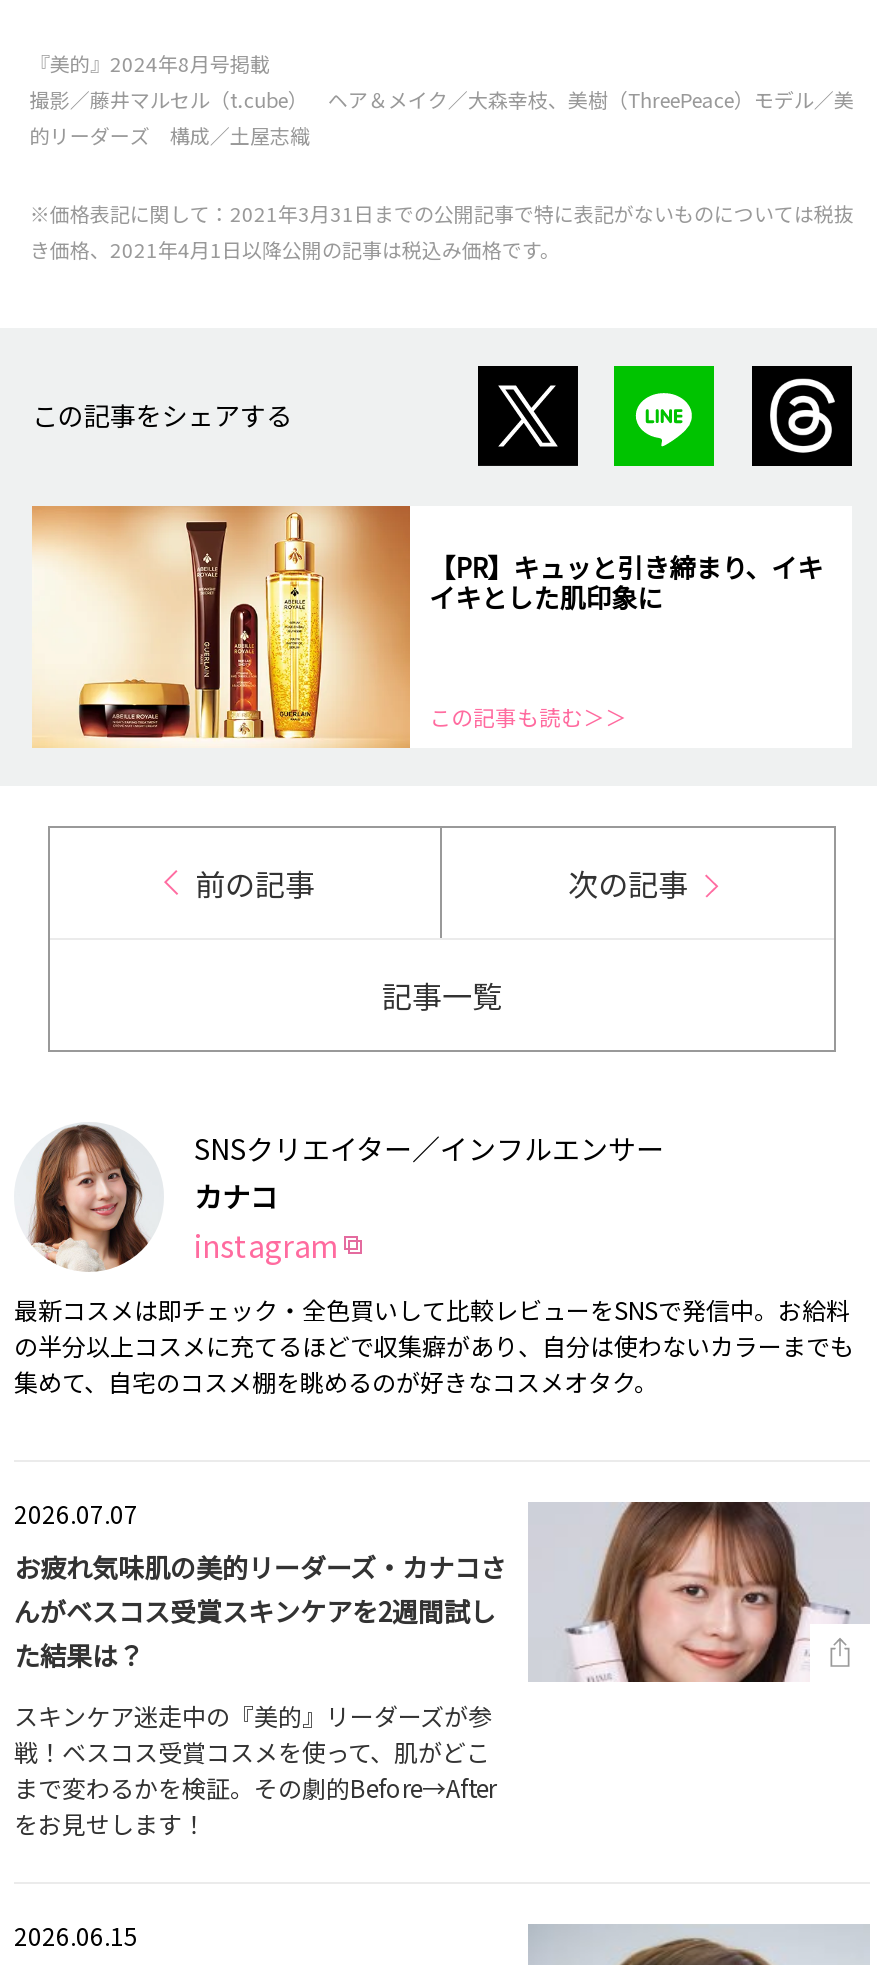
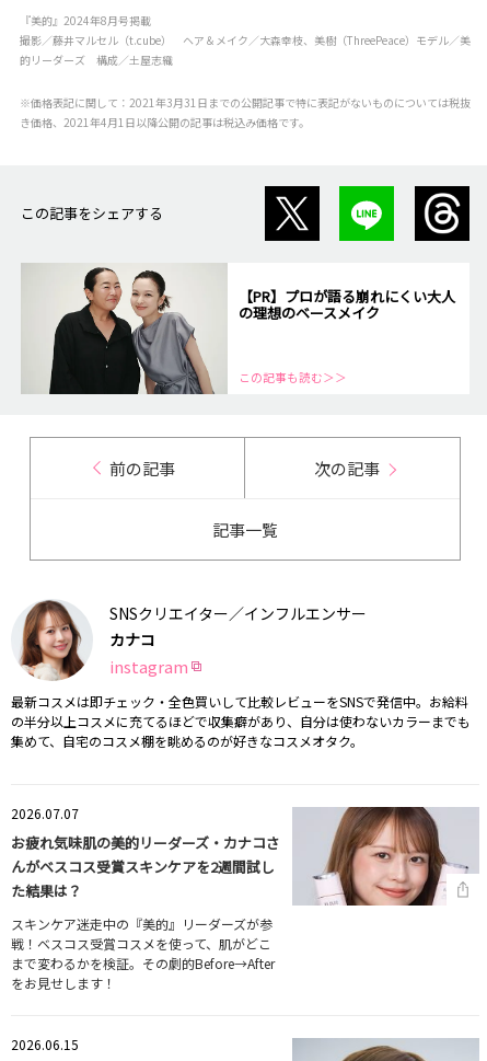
[32,505,823,749] [image] | 【PR】キュッと引き締まり、イキ | イキとした肌印象に -> [22,263,455,395] [image] | 【PR】プロが語る崩れにくい大人 | の理想のベースメイク

